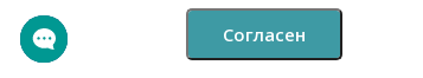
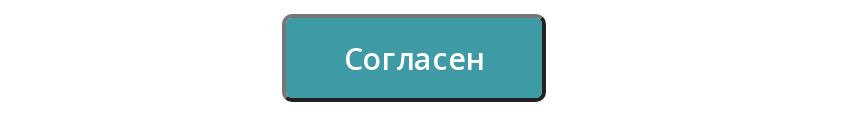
[19,22,69,64] [image] -> none

